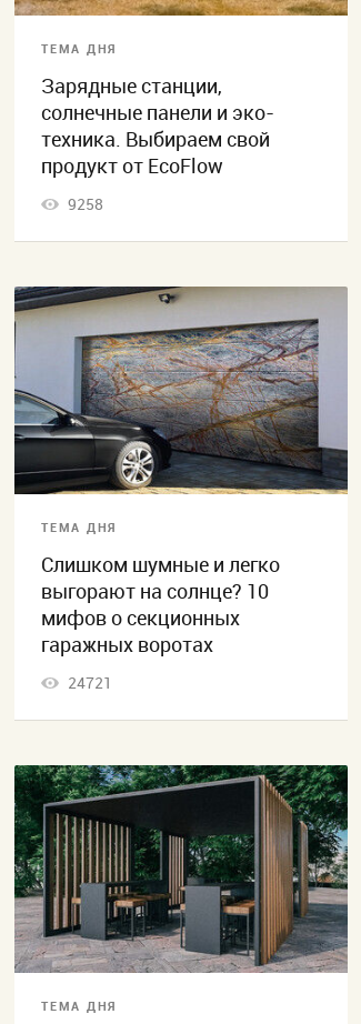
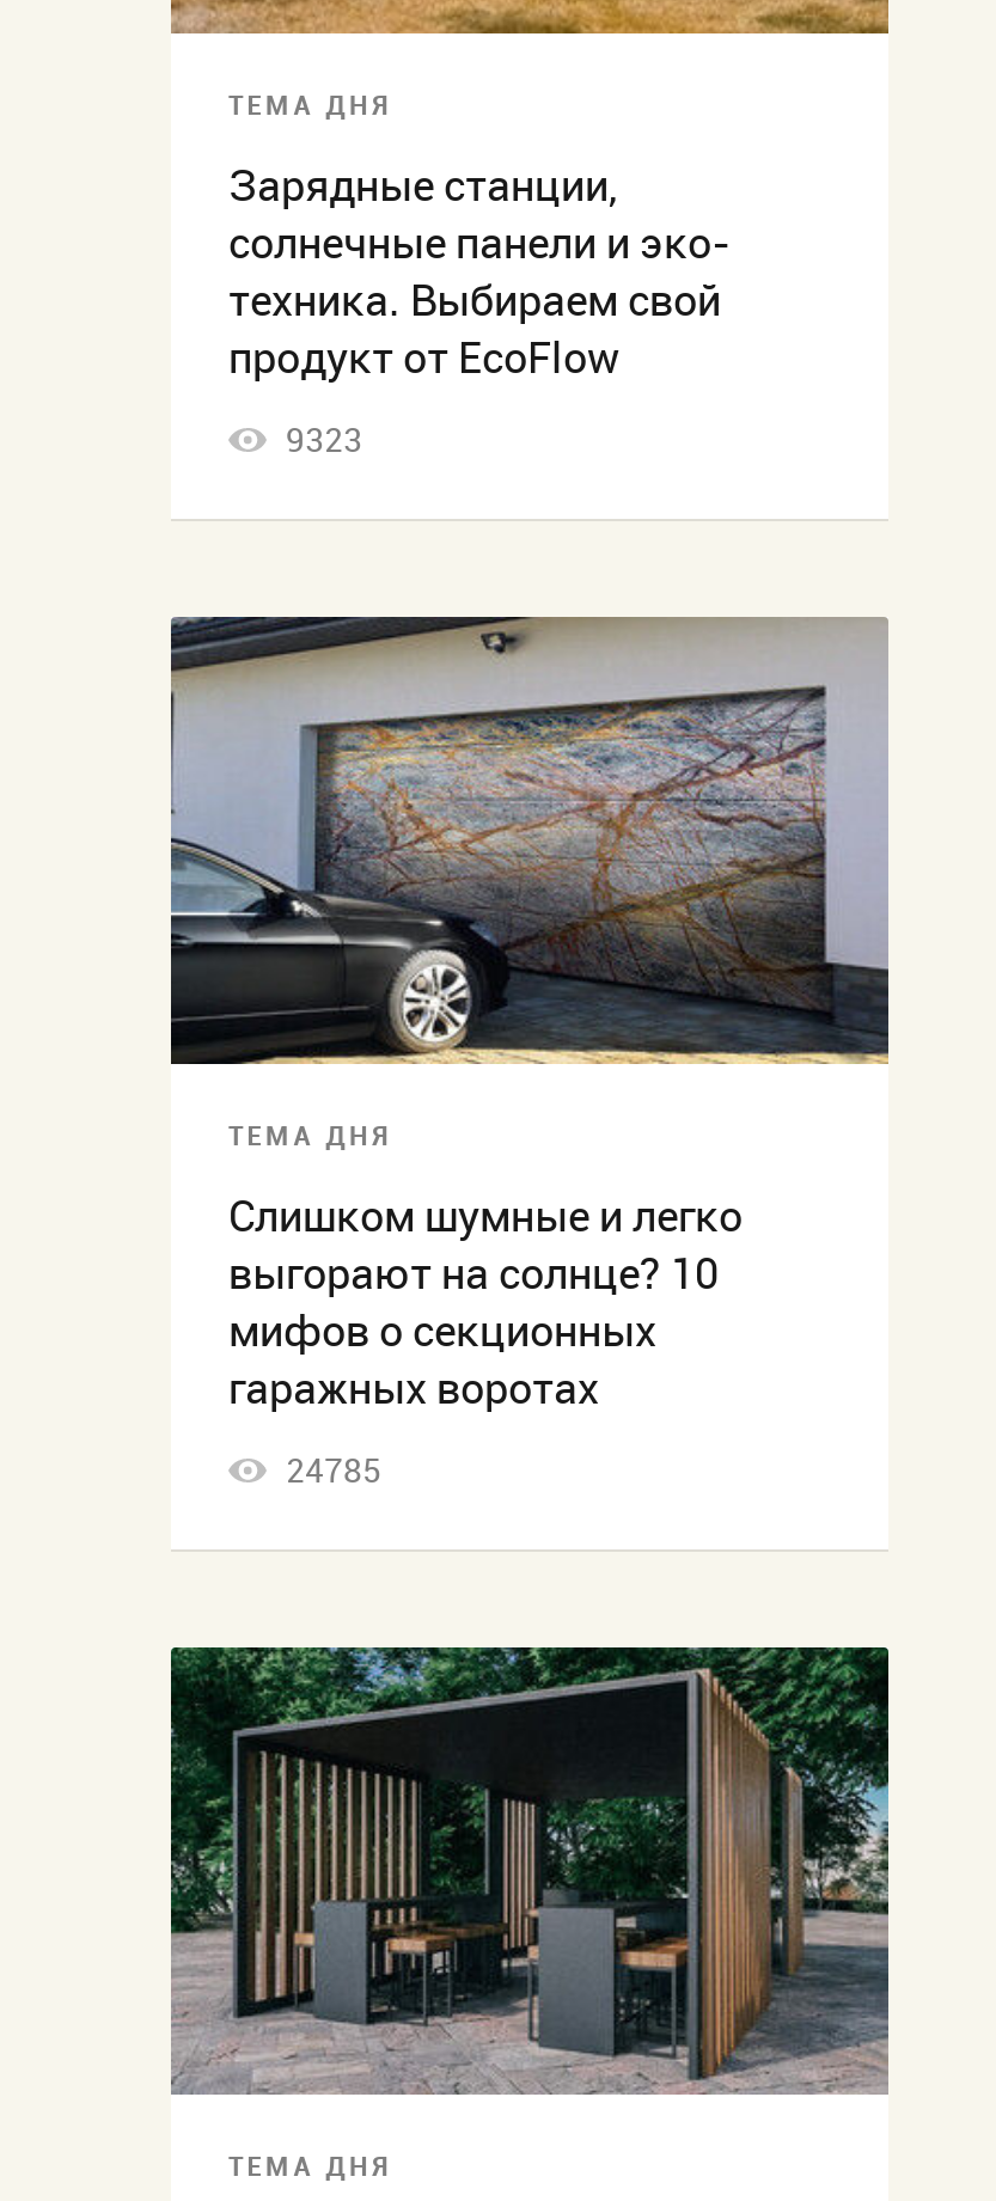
[68,195,103,213] 9258 -> [286,421,362,459] 9323
[68,674,112,692] 24721 -> [286,1451,381,1490] 24785

